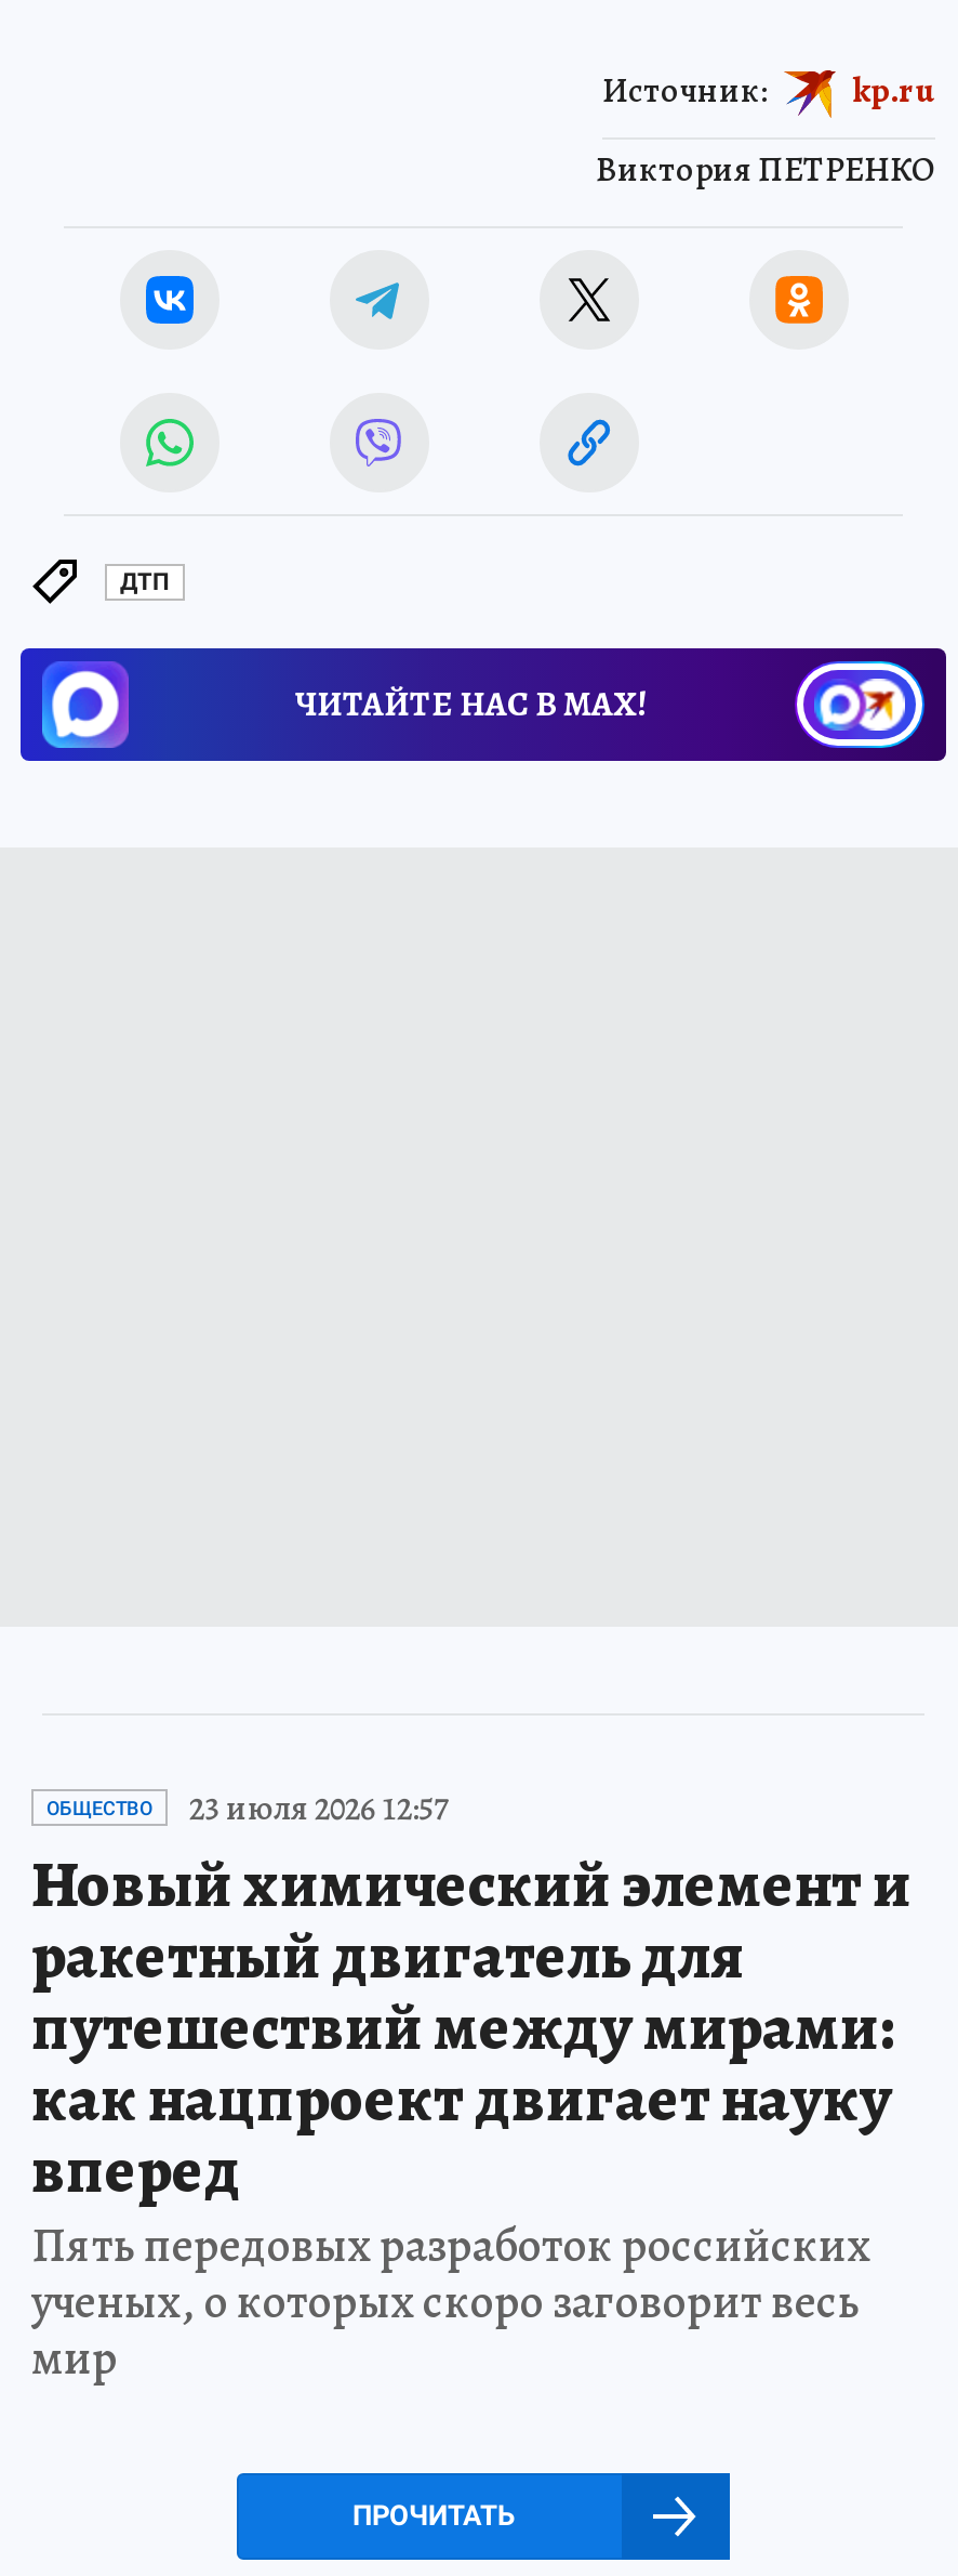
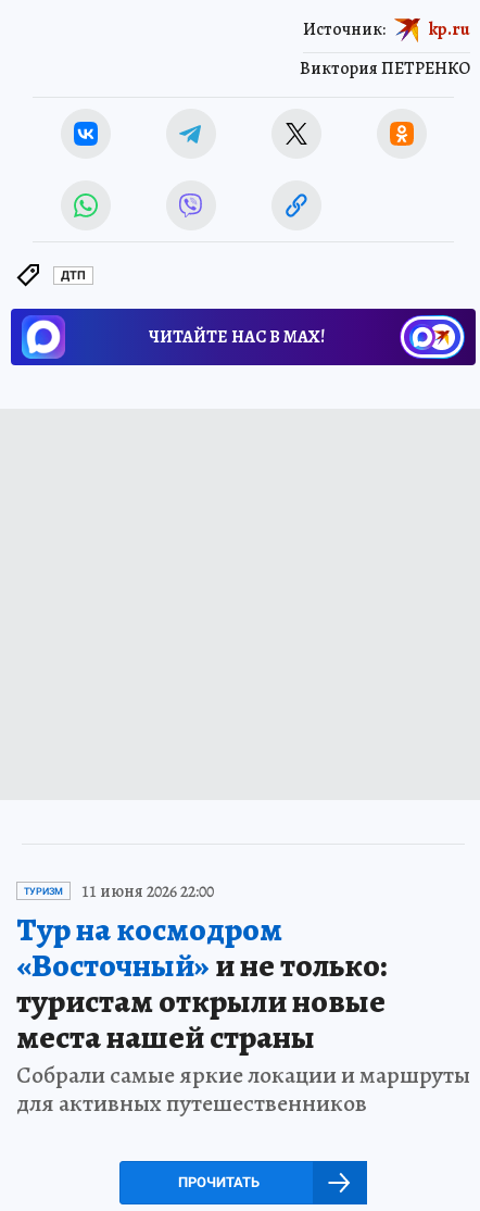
[31,1784,912,2390] ОБЩЕСТВО | 23 июля 2026 12:57 | Новый химический элемент и | ракетный двигатель для | путешествий между мирами: | как нацпроект двигает науку | вперед | Пять передовых разработок российских | ученых, о которых скоро заговорит весь | мир -> [16,879,470,1119] ТУРИЗМ | 11 июня 2026 22:00 | Тур на космодром | «Восточный»и не только: | туристам открыли новые | места нашей страны | Собрали самые яркие локации и маршруты | для активных путешественников

